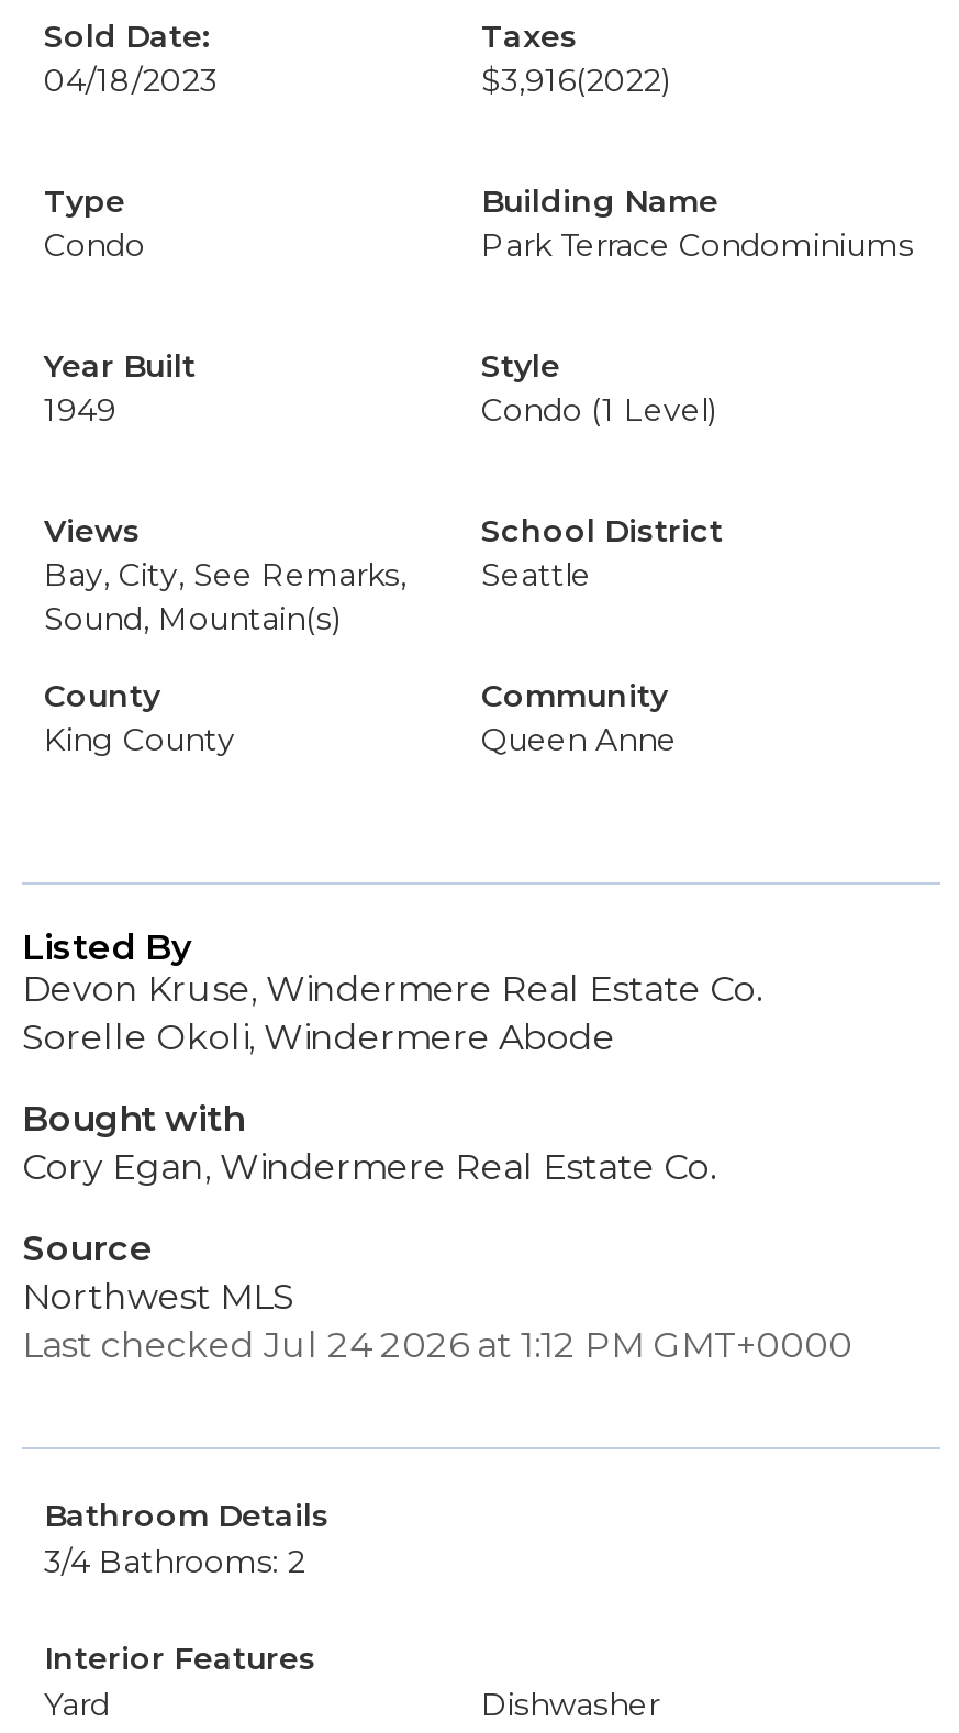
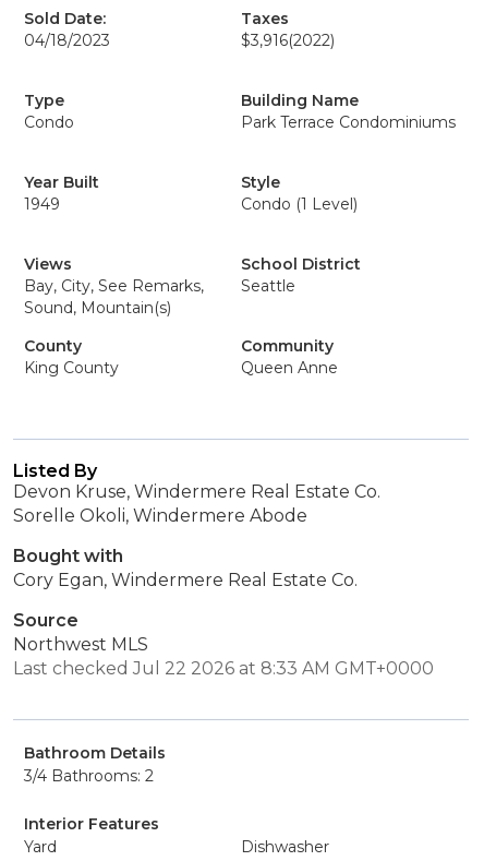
[22,1324,852,1366] Last checked Jul 24 2026 at 1:12 PM GMT+0000 -> [13,658,434,679] Last checked Jul 22 2026 at 8:33 AM GMT+0000

